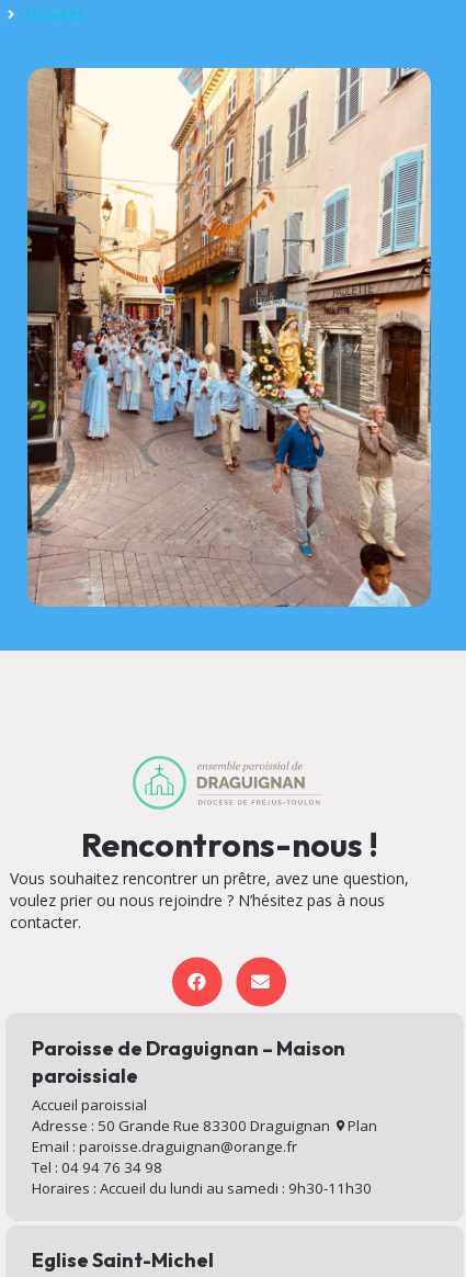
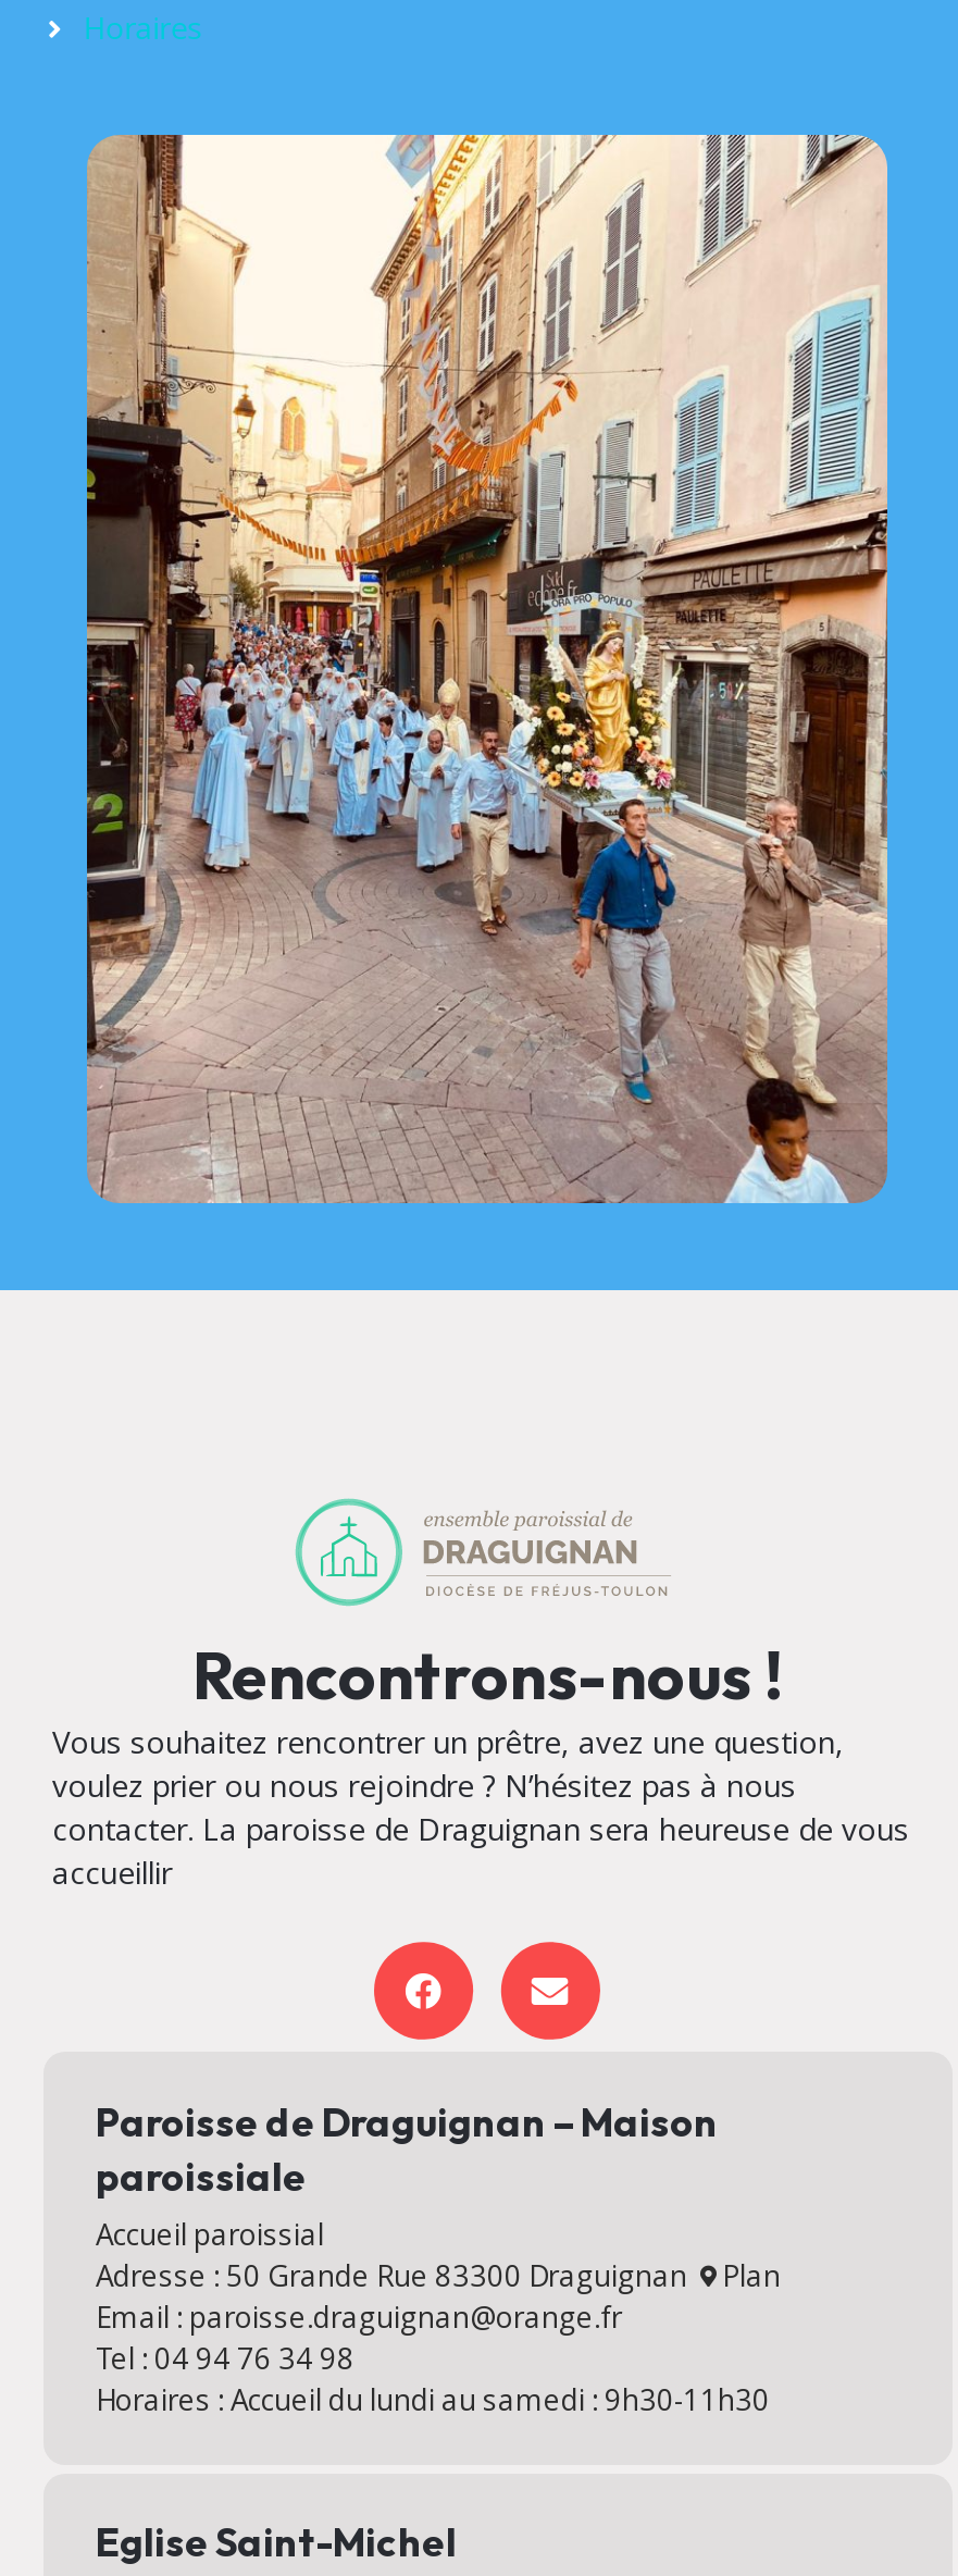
[10,911,81,932] contacter. -> [52,1807,909,1892] contacter. La paroisse de Draguignan sera heureuse de vous | accueillir

